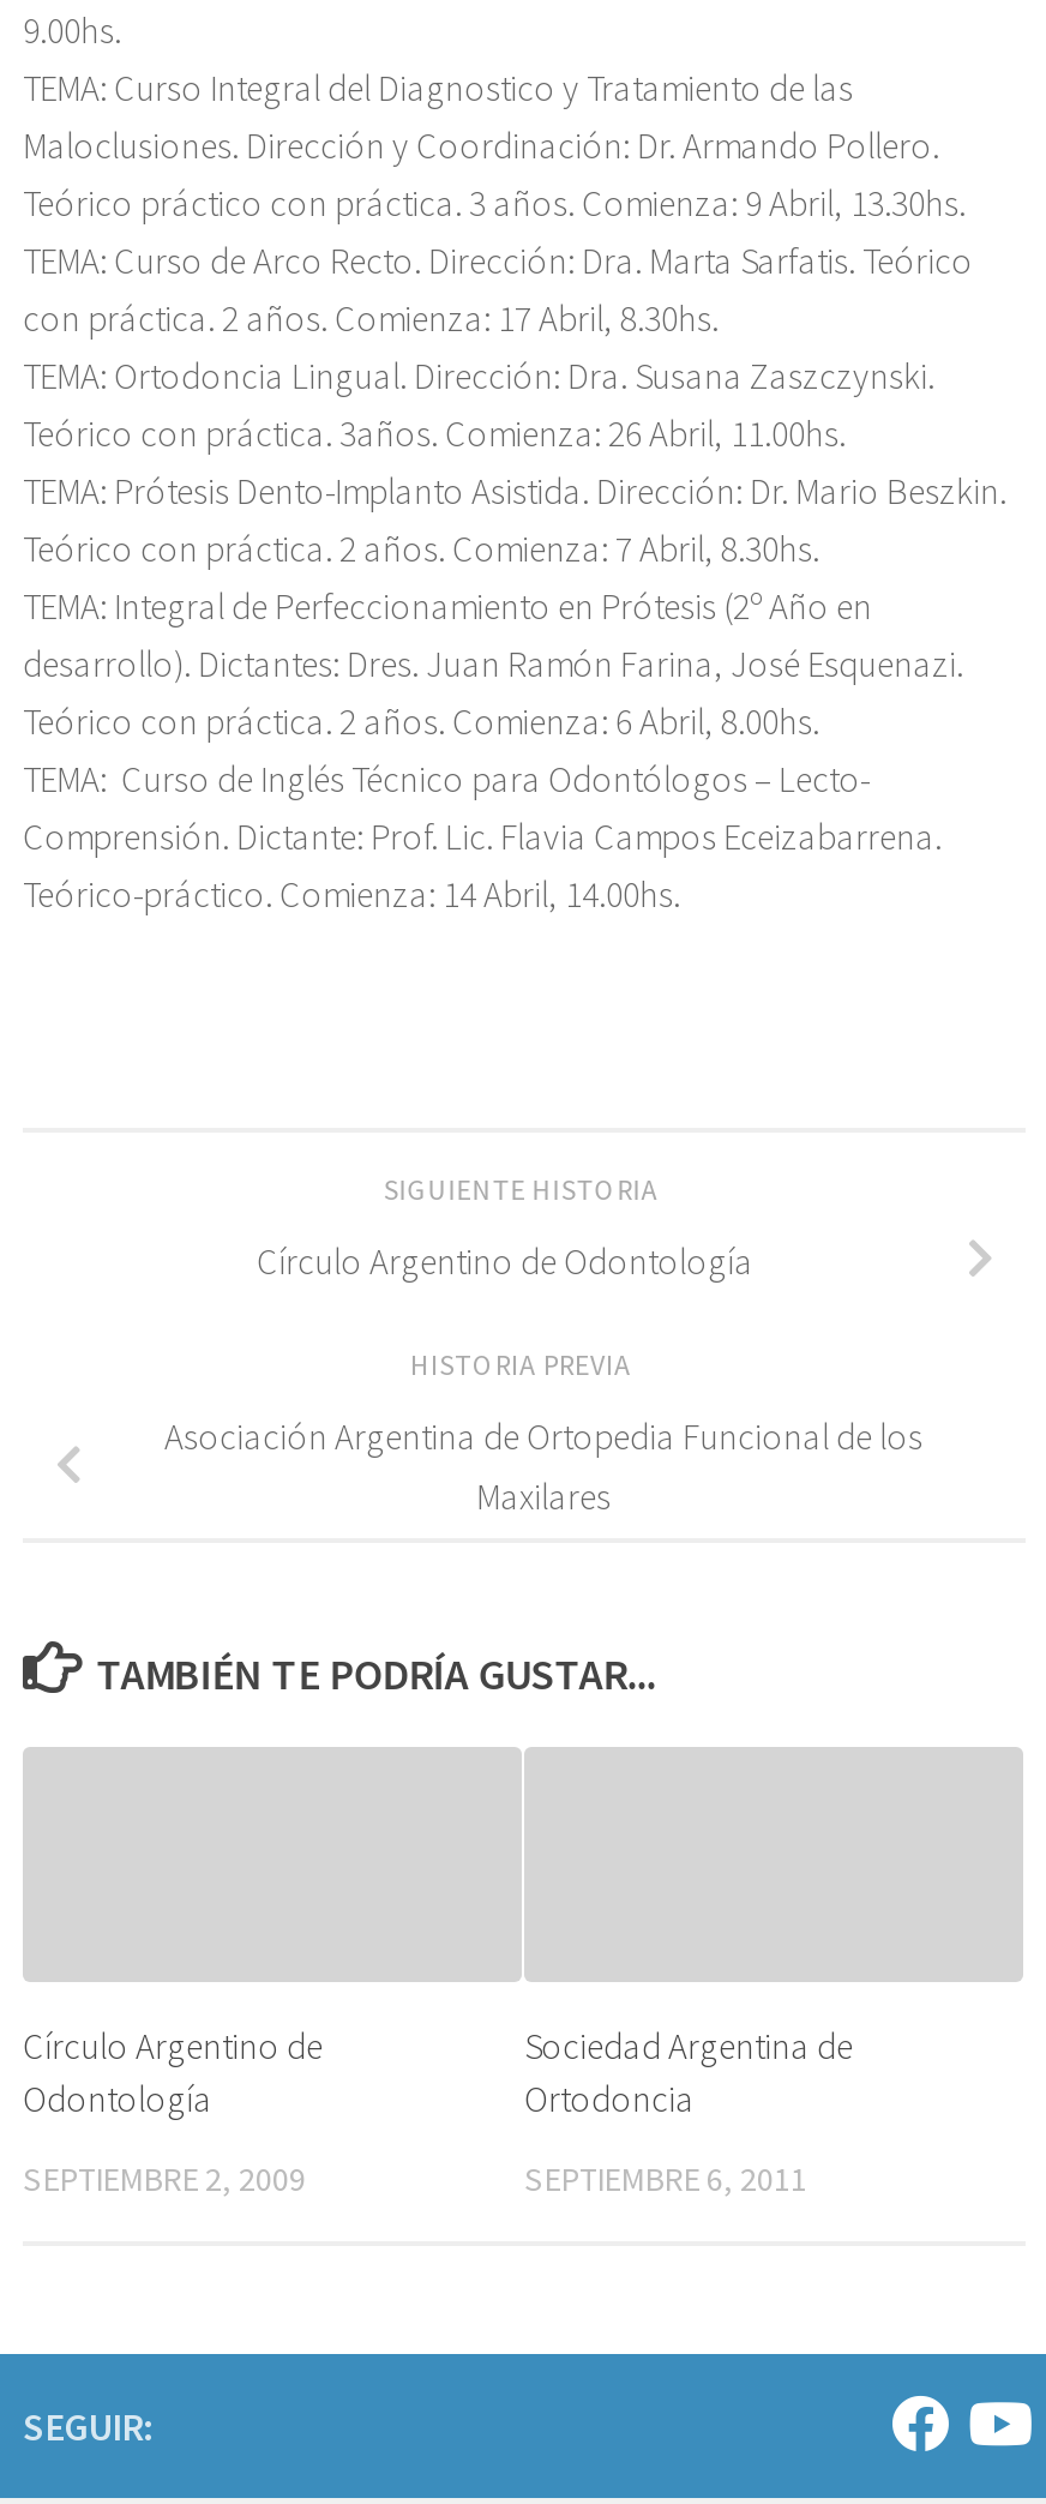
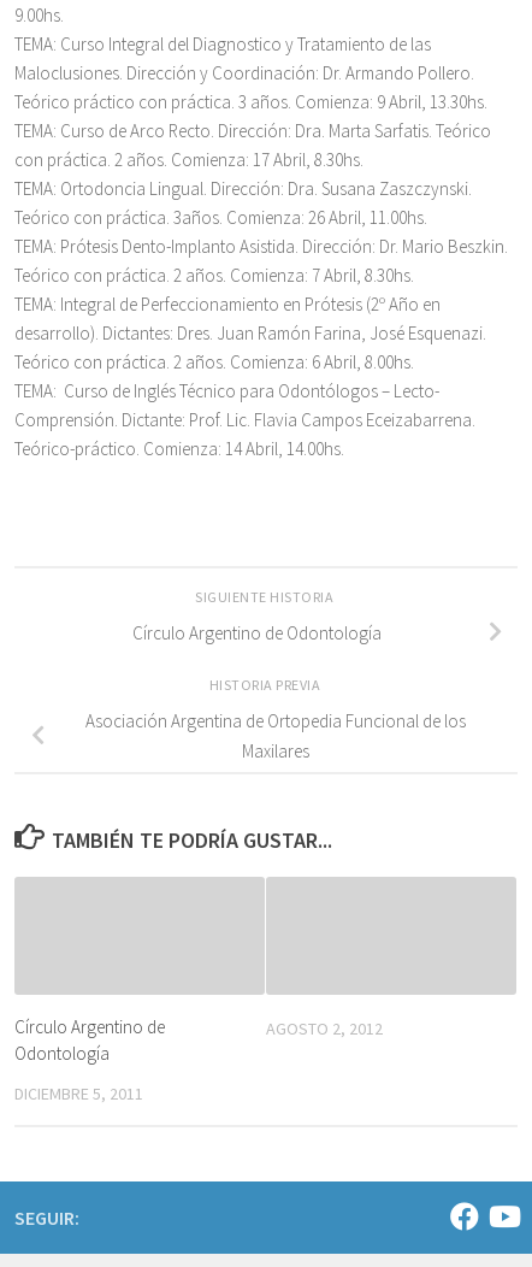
[524,2022,853,2199] Sociedad Argentina de | Ortodoncia | SEPTIEMBRE 6, 2011 -> [266,1017,383,1039] AGOSTO 2, 2012
[23,2156,306,2199] SEPTIEMBRE 2, 2009 -> [14,1082,143,1104] DICIEMBRE 5, 2011

